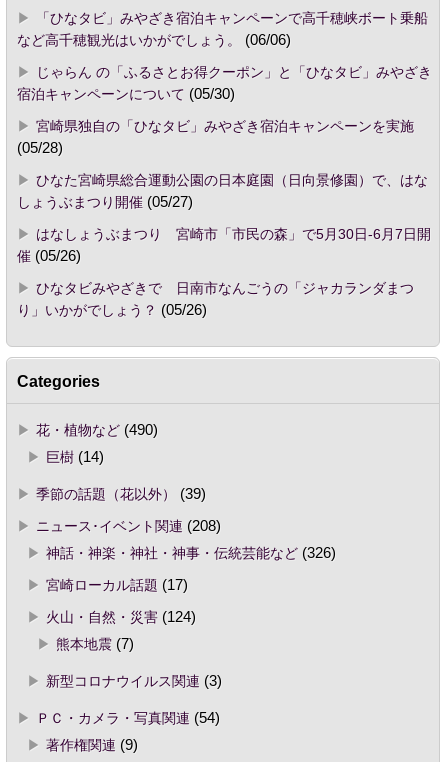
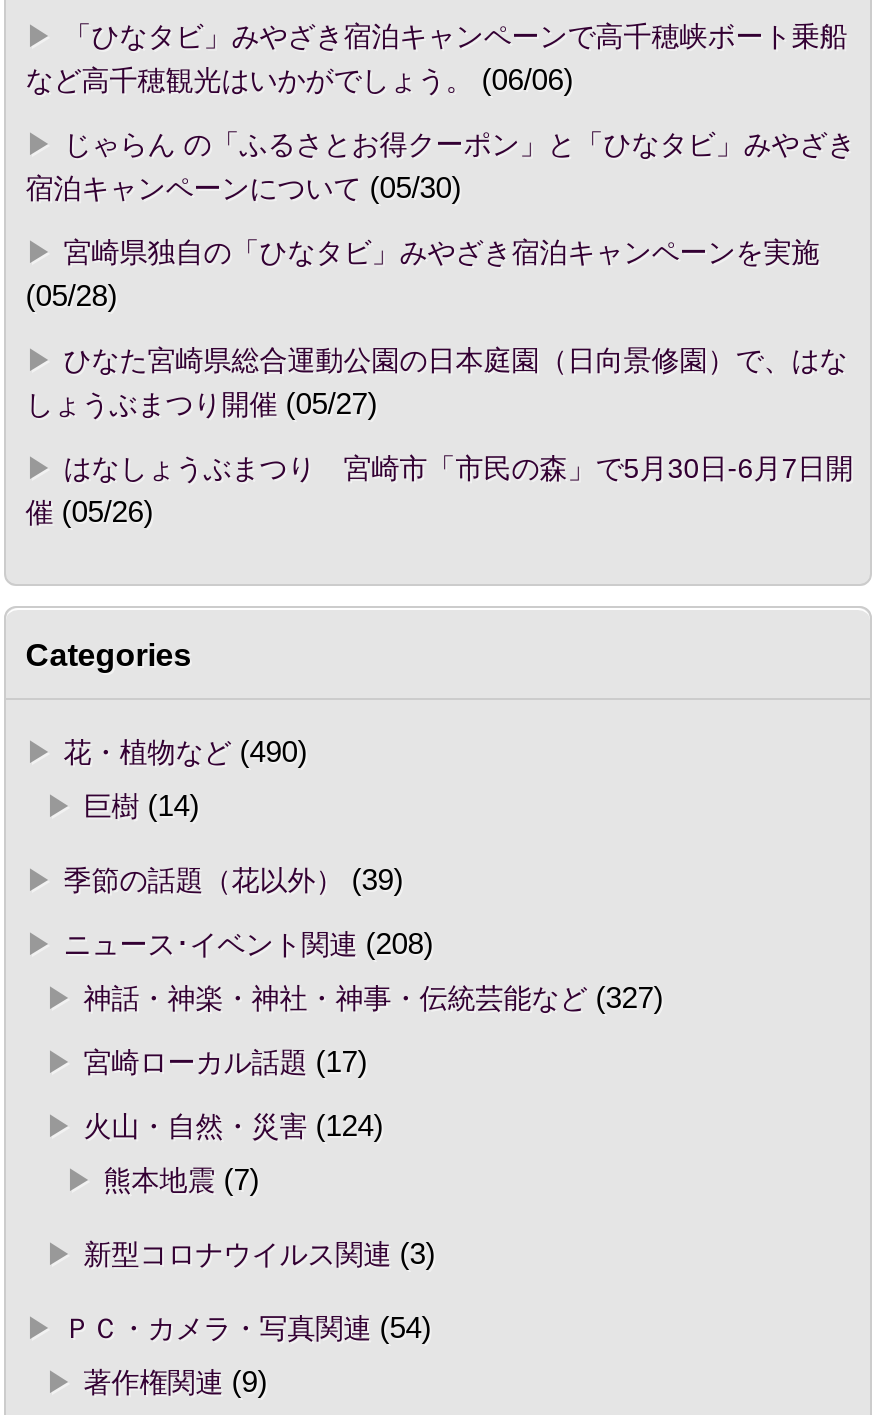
[17,280,414,318] ひなタビみやざきで 日南市なんごうの「ジャカランダまつ | り」いかがでしょう？(05/26) -> none
[46,545,336,561] 神話・神楽・神社・神事・伝統芸能など(326) -> [83,982,663,1014] 神話・神楽・神社・神事・伝統芸能など(327)

